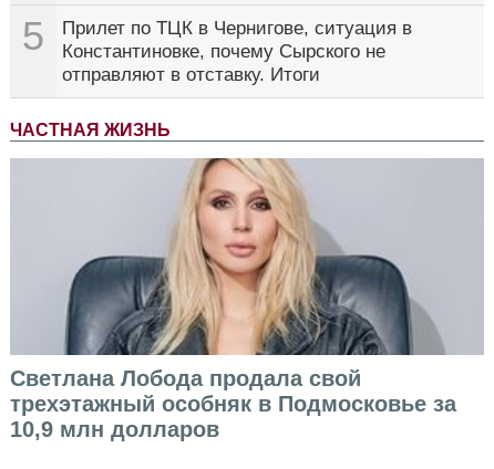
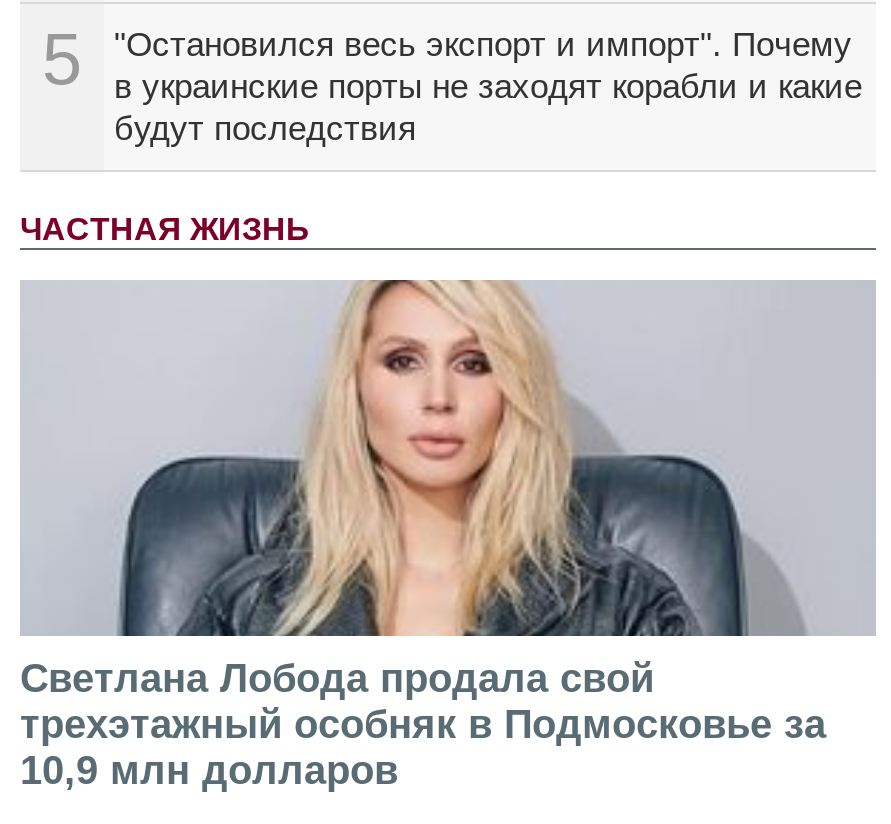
[62,17,412,85] Прилет по ТЦК в Чернигове, ситуация в | Константиновке, почему Сырского не | отправляют в отставку. Итоги -> [114,25,862,147] "Остановился весь экспорт и импорт". Почему | в украинские порты не заходят корабли и какие | будут последствия

